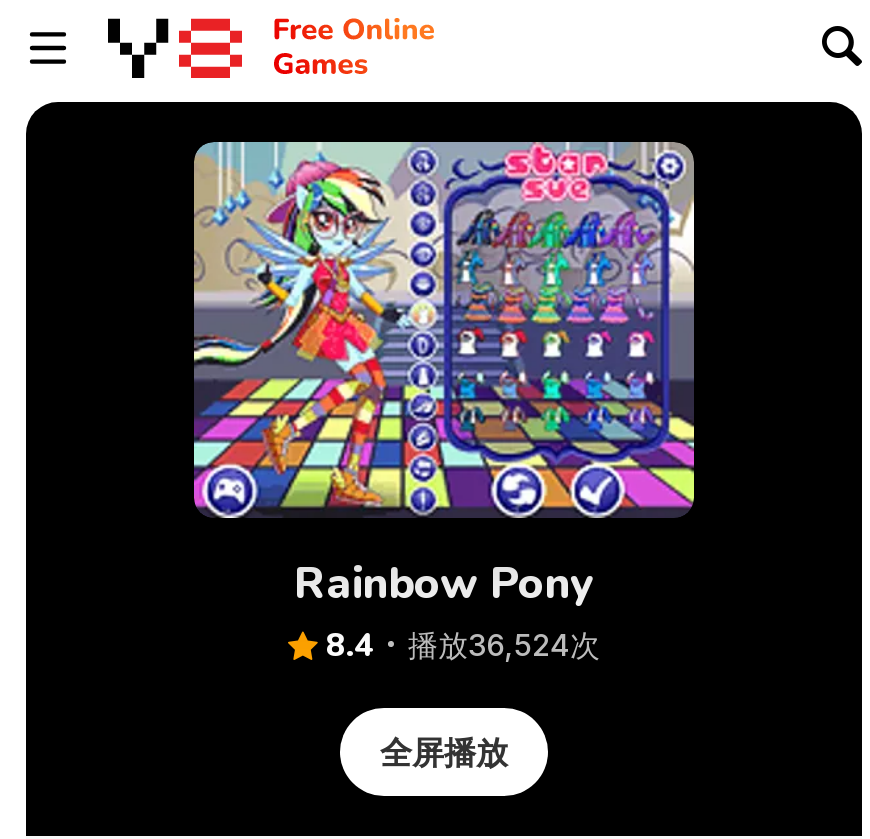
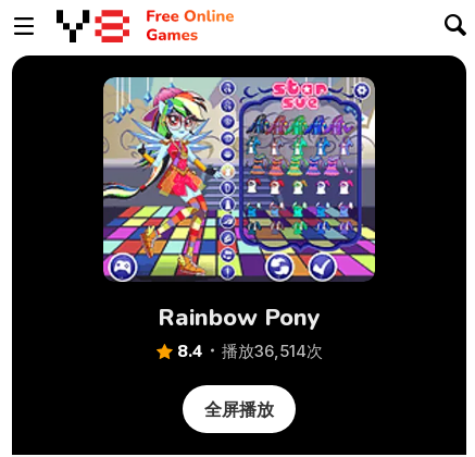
[326,624,600,668] 8.4 播放36,524次 -> [177,339,322,363] 8.4 播放36,514次

